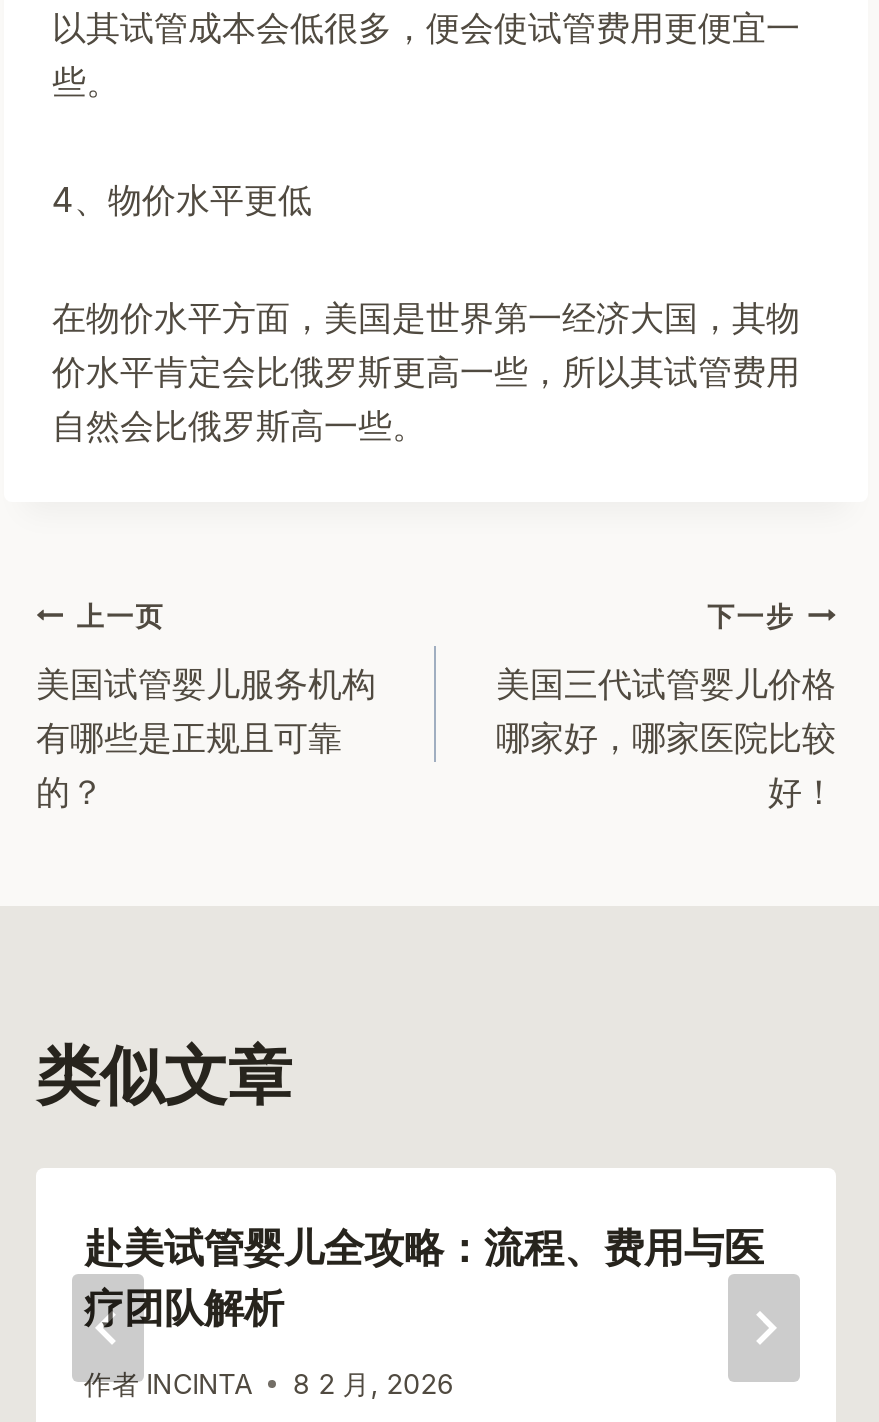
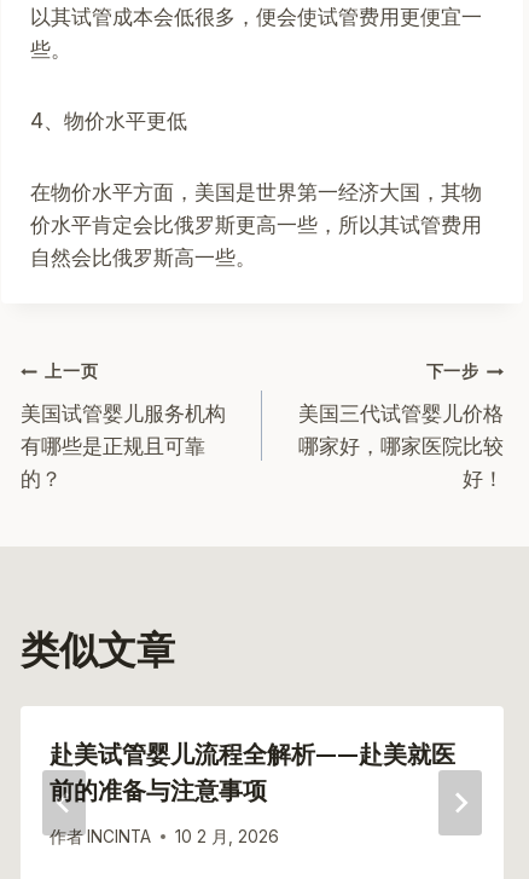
[84,1218,764,1332] 赴美试管婴儿全攻略：流程、费用与医 | 疗团队解析 -> [50,736,455,805] 赴美试管婴儿流程全解析——赴美就医 | 前的准备与注意事项
[84,1367,454,1399] 作者 INCINTA 8 2 月, 2026 -> [50,826,279,846] 作者 INCINTA 10 2 月, 2026

